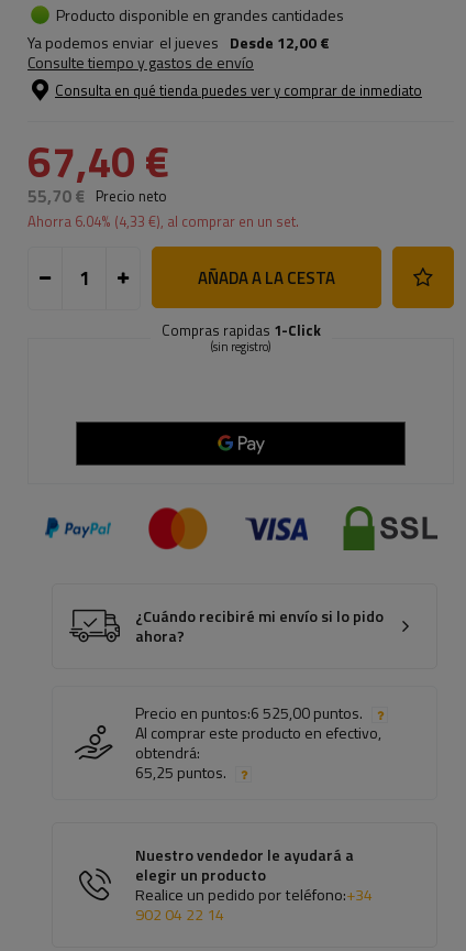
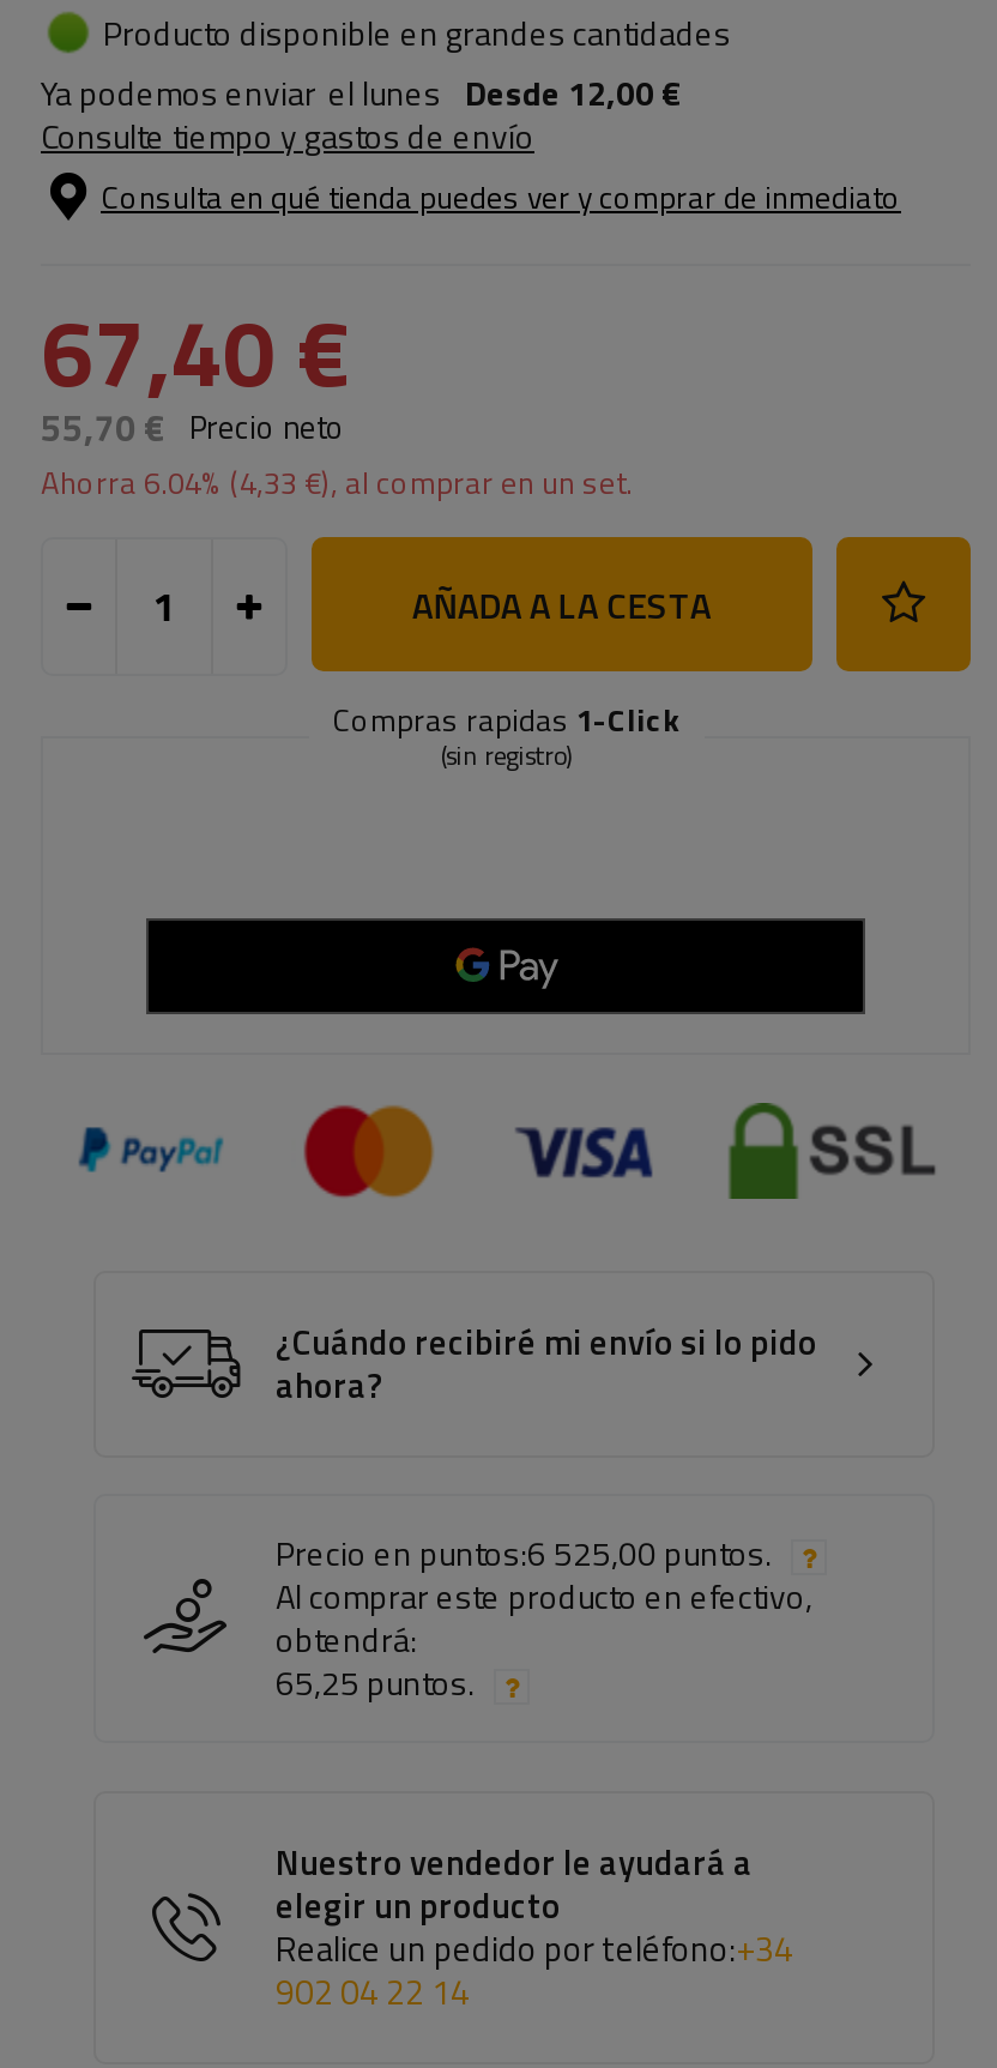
[27,31,330,54] Ya podemos enviar el jueves Desde 12,00 € -> [41,68,683,118] Ya podemos enviar el lunes Desde 12,00 €

